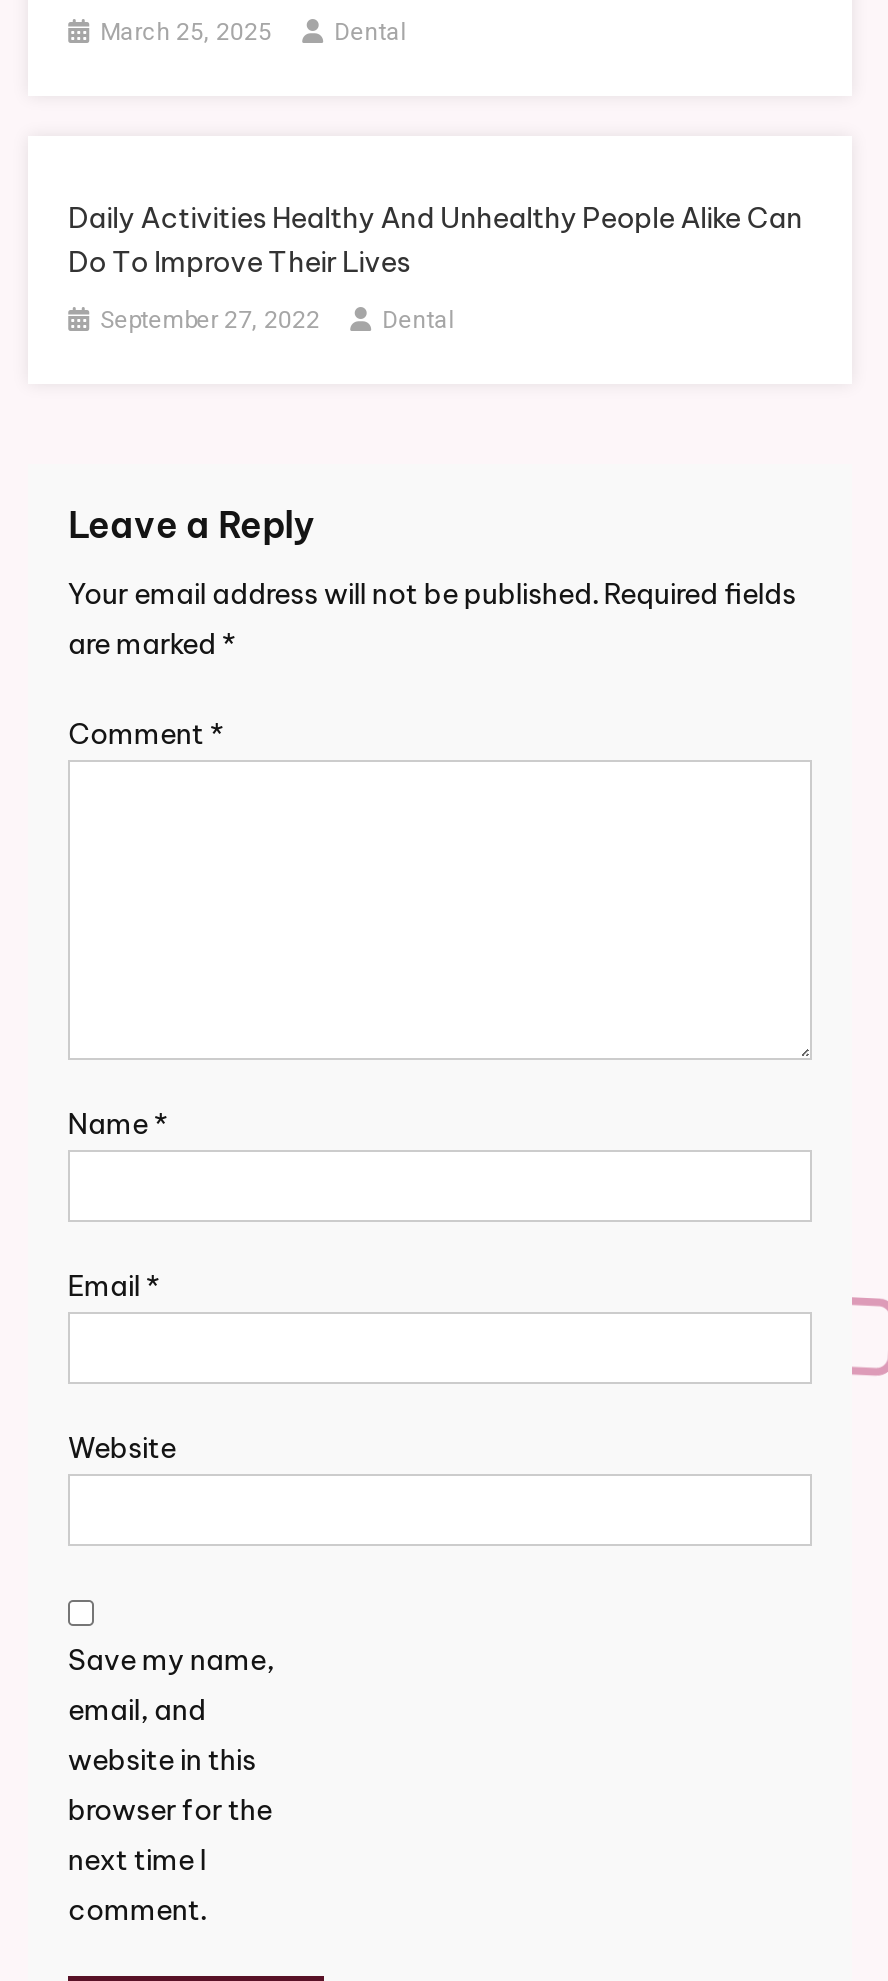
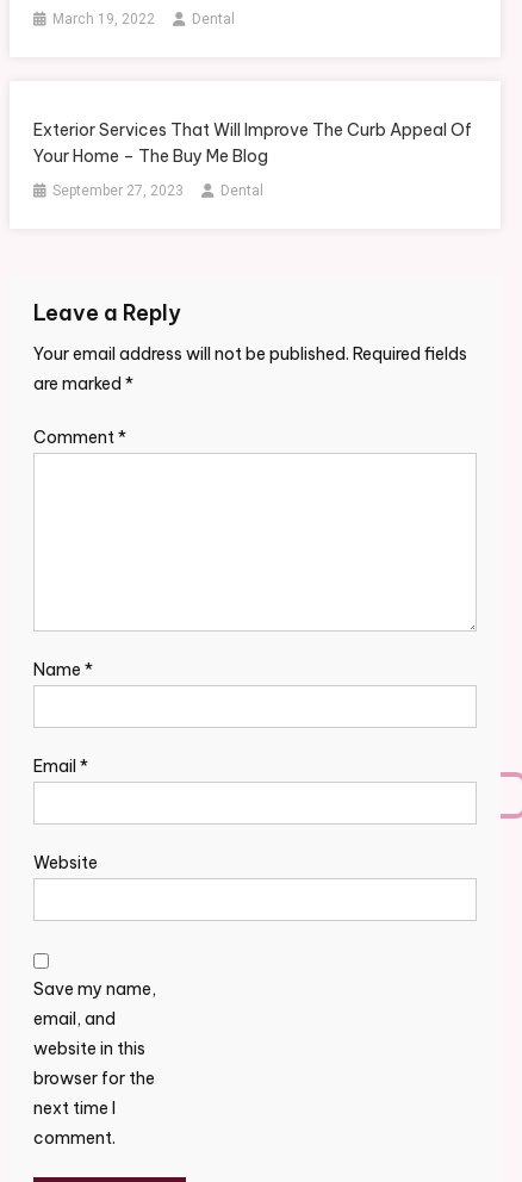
[100,18,272,46] March 25, 2025 -> [53,11,155,27] March 19, 2022
[68,200,802,280] Daily Activities Healthy And Unhealthy People Alike Can | Do To Improve Their Lives -> [33,119,472,167] Exterior Services That Will Improve The Curb Appeal Of | Your Home – The Buy Me Blog
[100,306,320,334] September 27, 2022 -> [53,182,184,199] September 27, 2023

